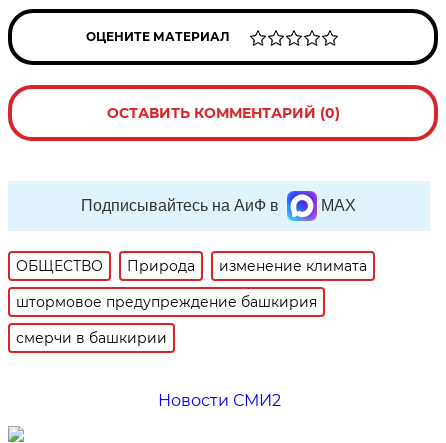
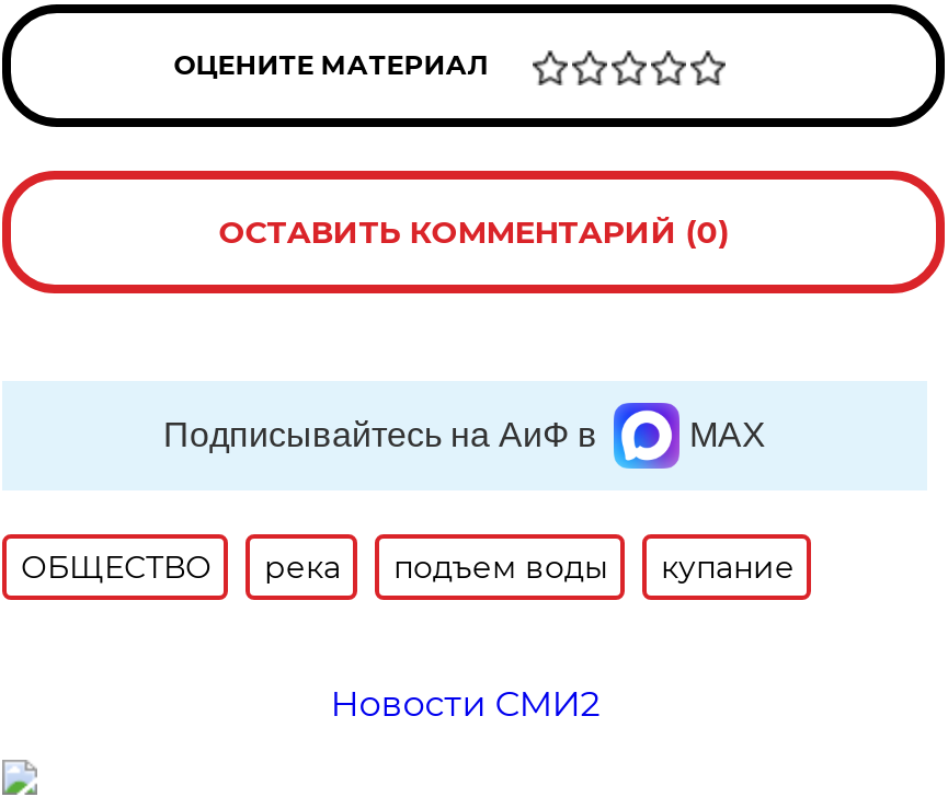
[16,257,367,347] Природа | изменение климата | штормовое предупреждение башкирия | смерчи в башкирии -> [264,547,794,587] река | подъем воды | купание

